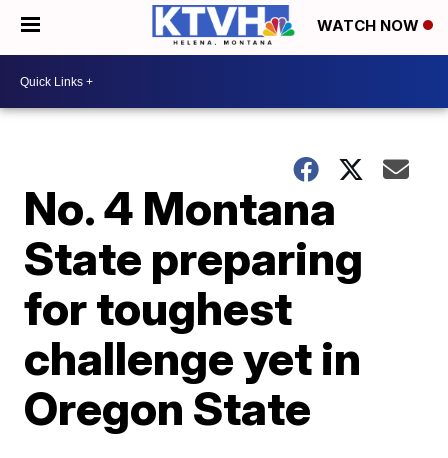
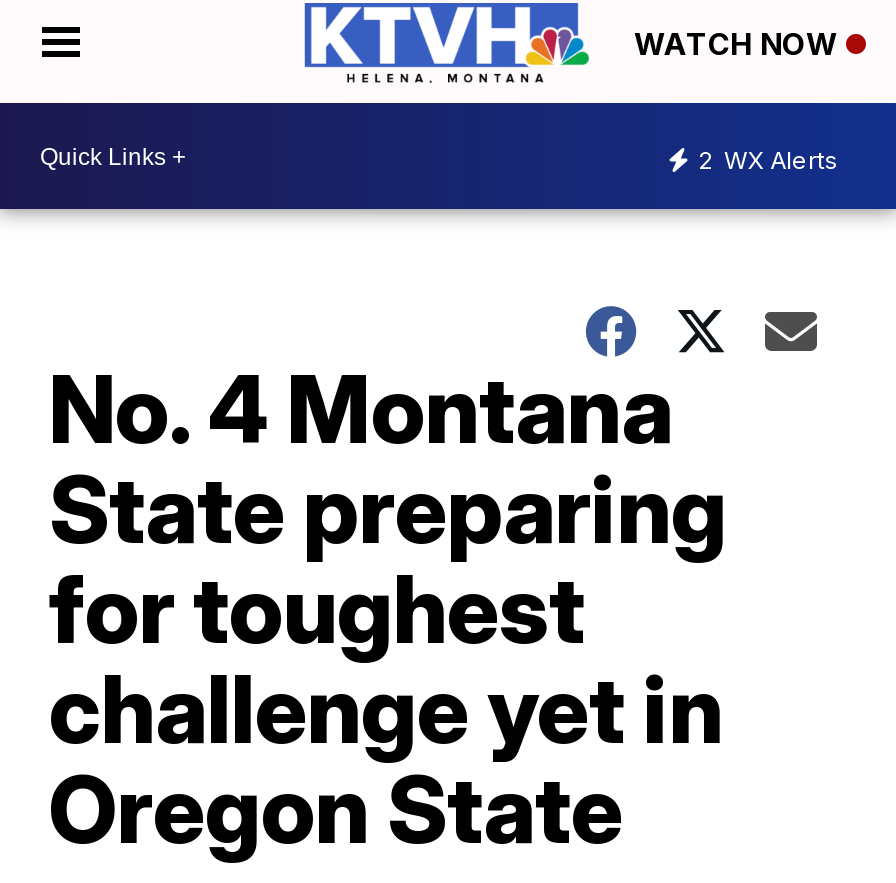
none -> [698,144,838,174] 2 WX Alerts

